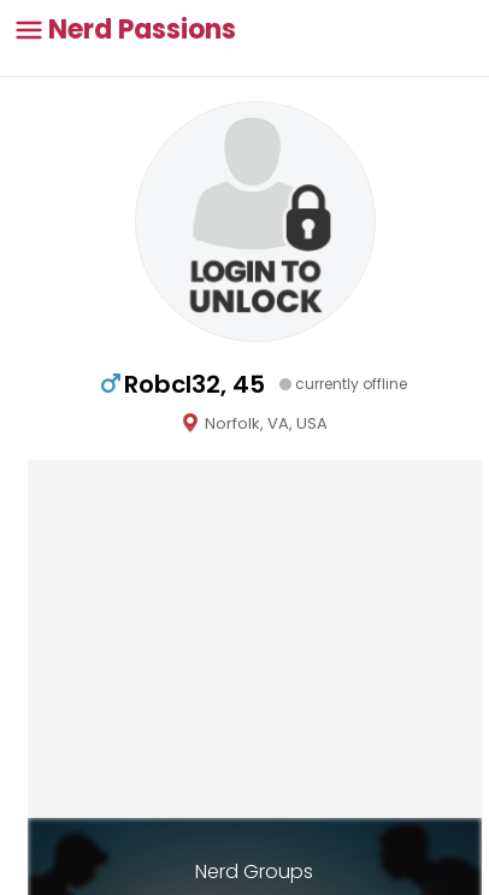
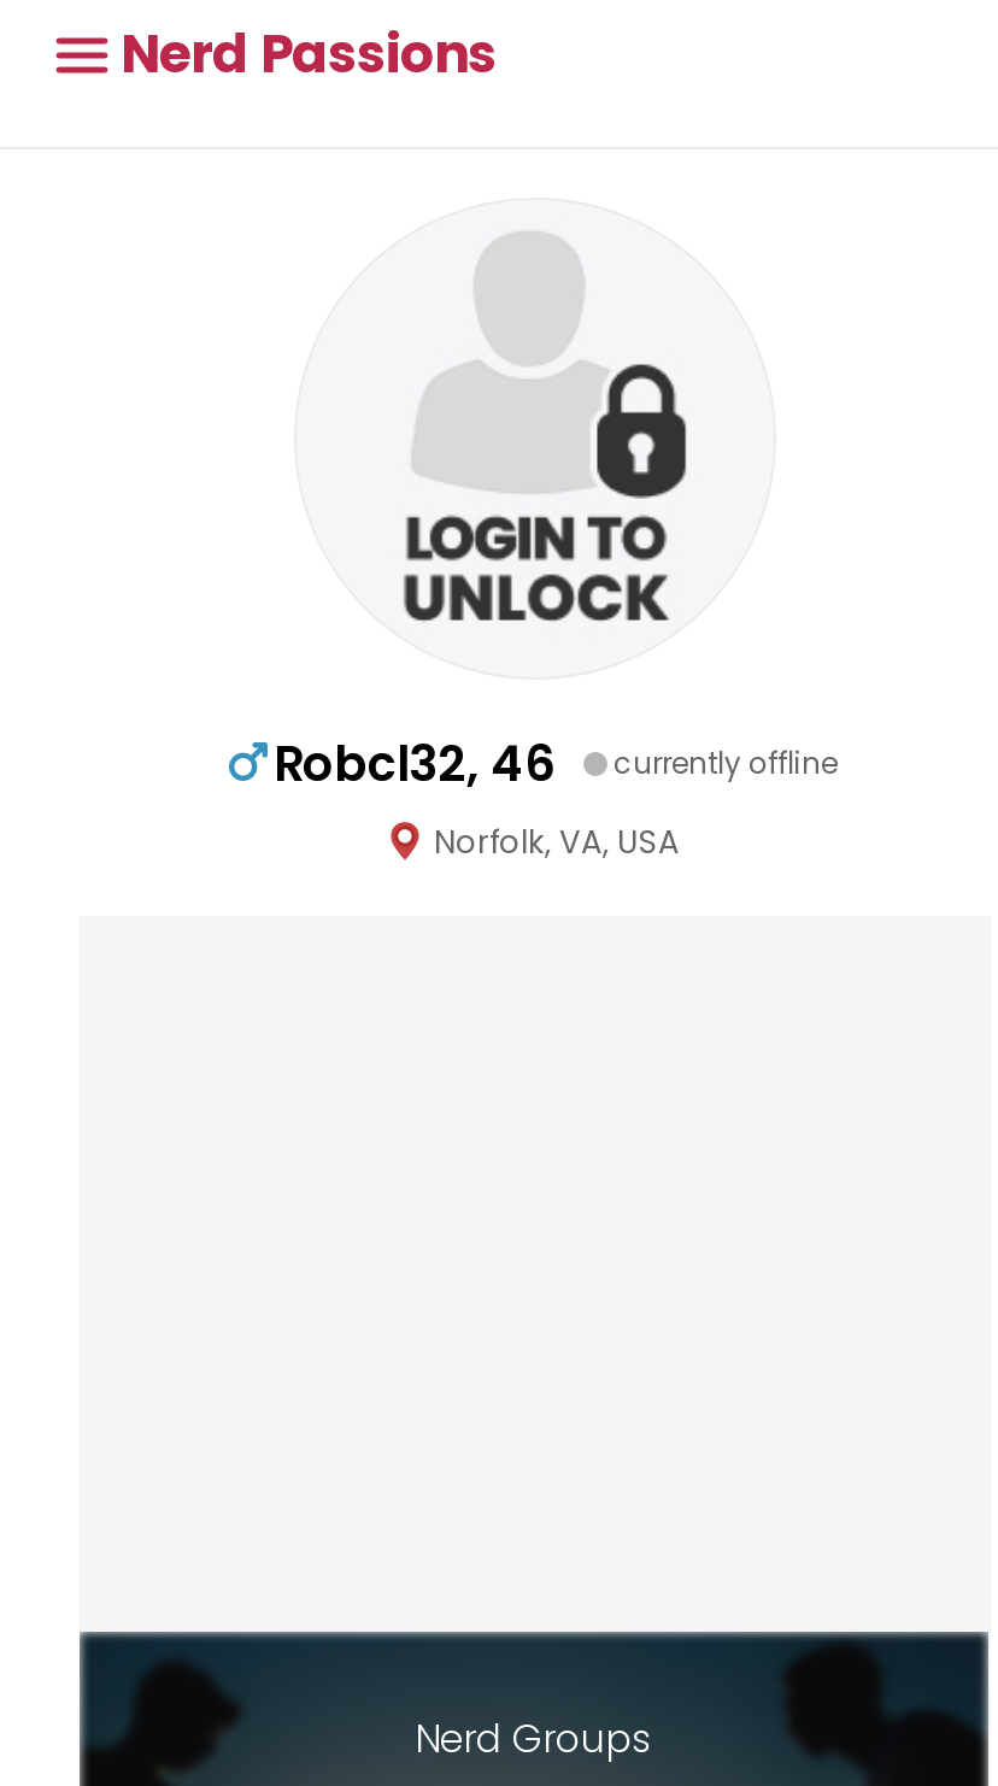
[124,367,407,401] Robcl32, 45 currently offline -> [274,730,838,798] Robcl32, 46 currently offline

